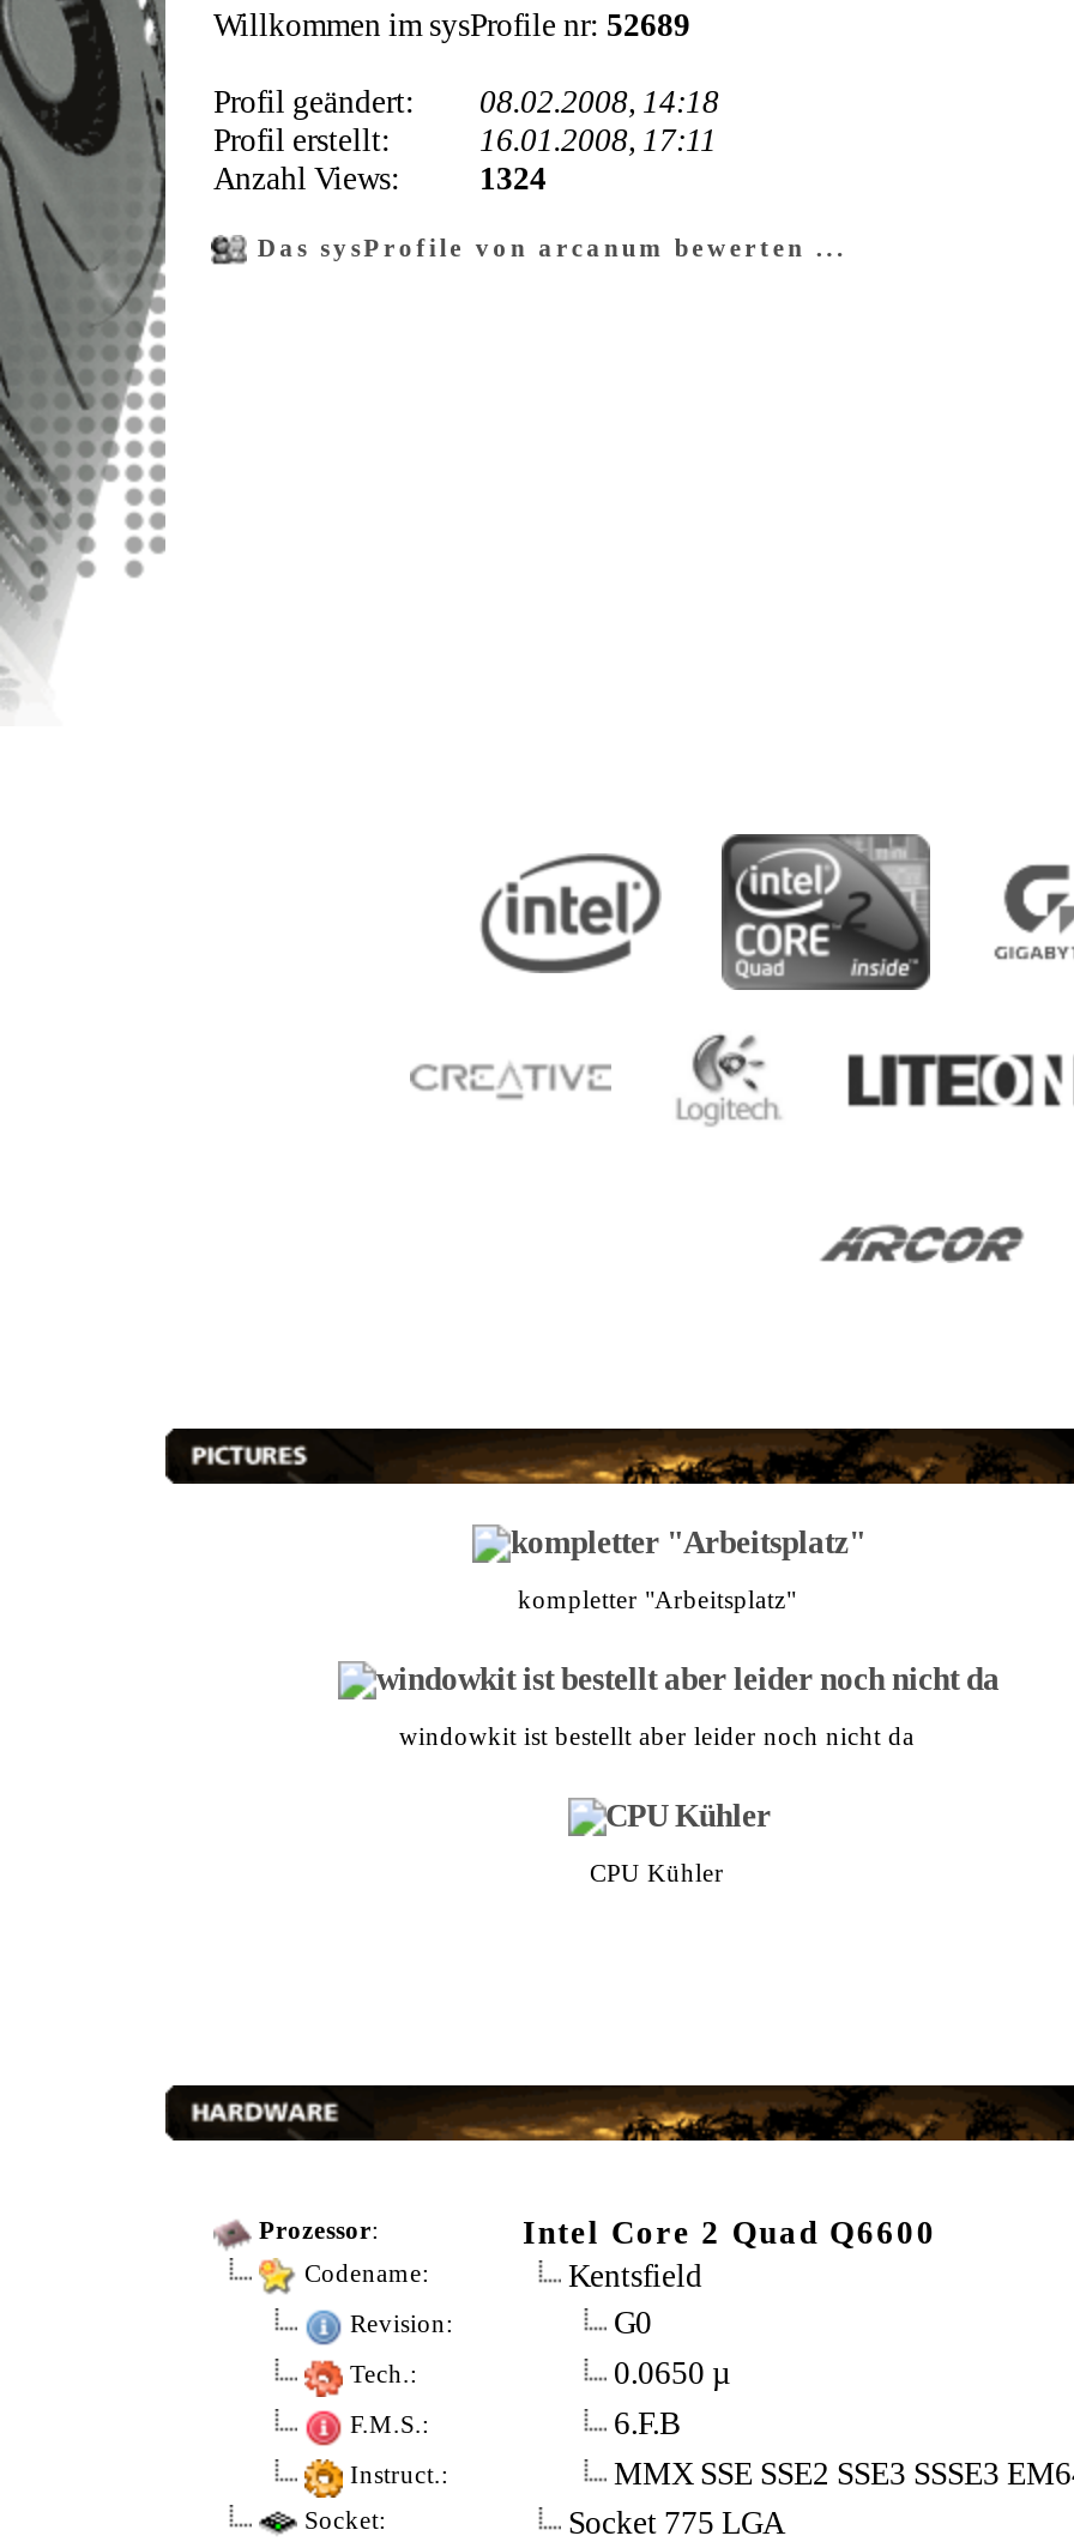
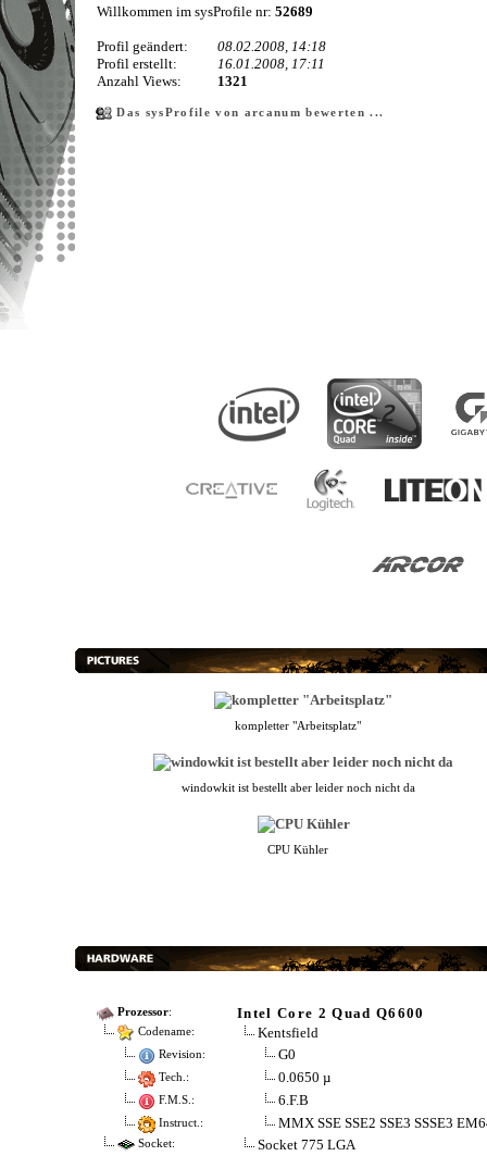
[479,161,547,197] 1324 -> [217,73,248,89] 1321

